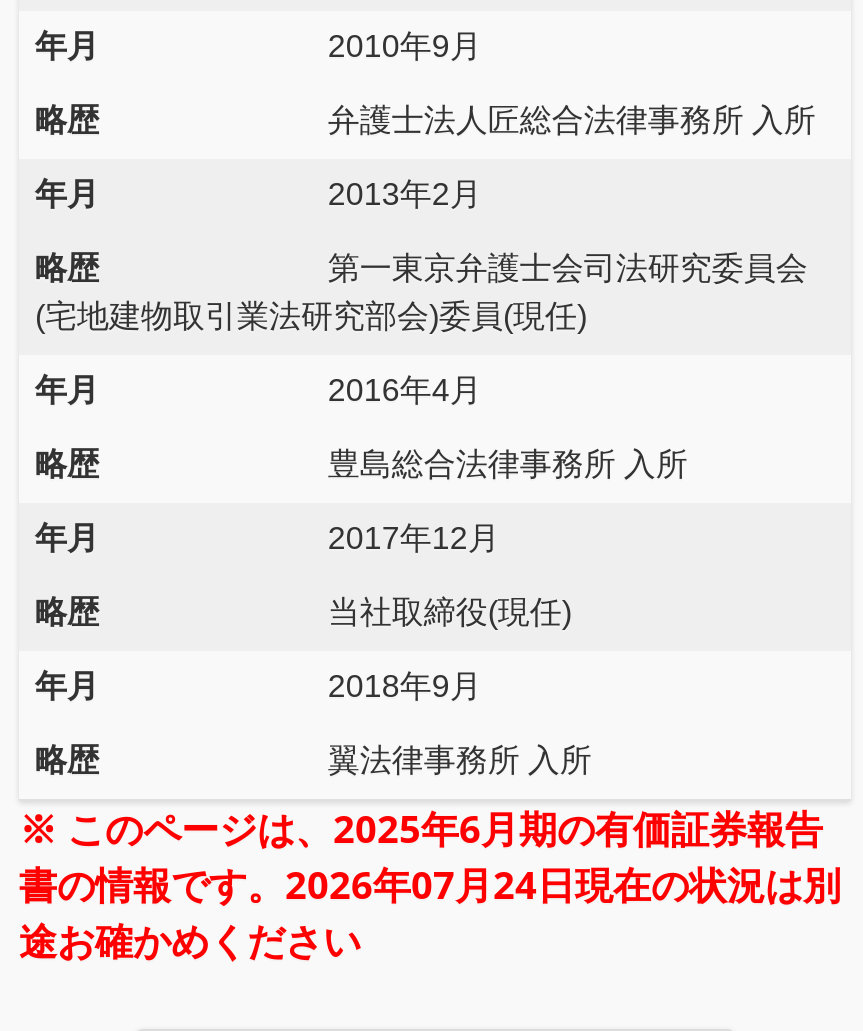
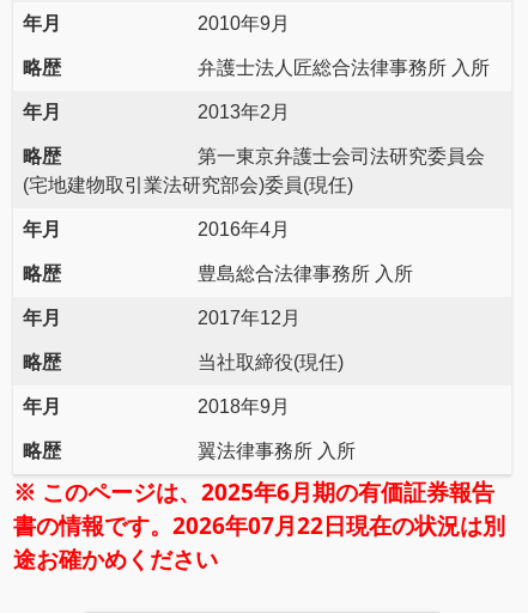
[19,857,841,911] 書の情報です。2026年07月24日現在の状況は別 -> [13,509,505,541] 書の情報です。2026年07月22日現在の状況は別

